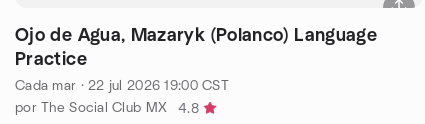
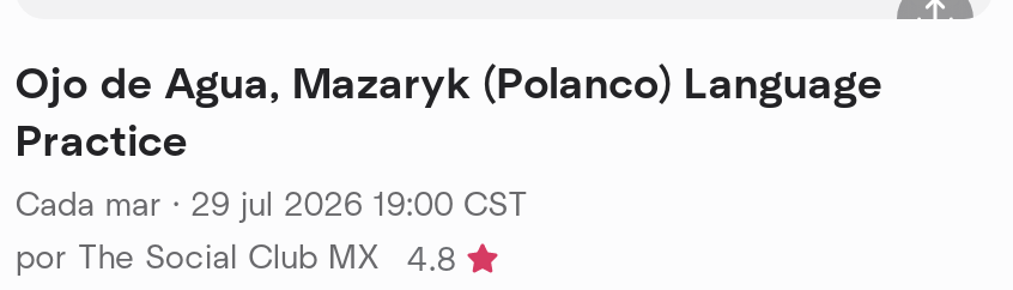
[15,78,229,92] Cada mar · 22 jul 2026 19:00 CST -> [16,188,528,222] Cada mar · 29 jul 2026 19:00 CST

